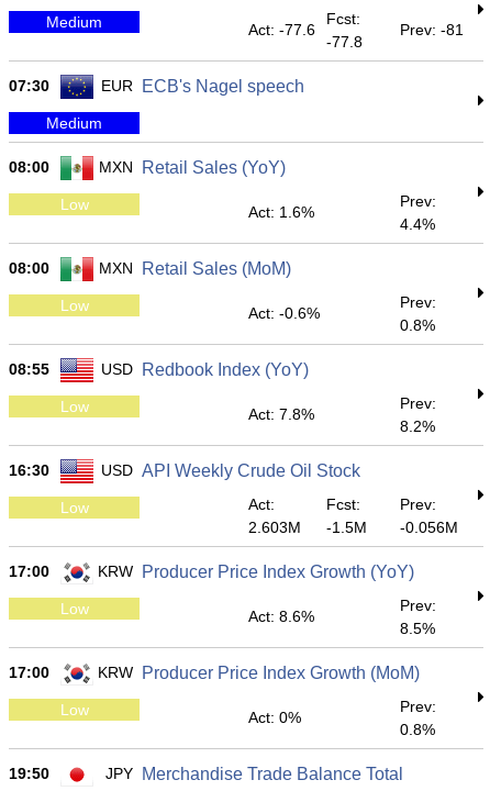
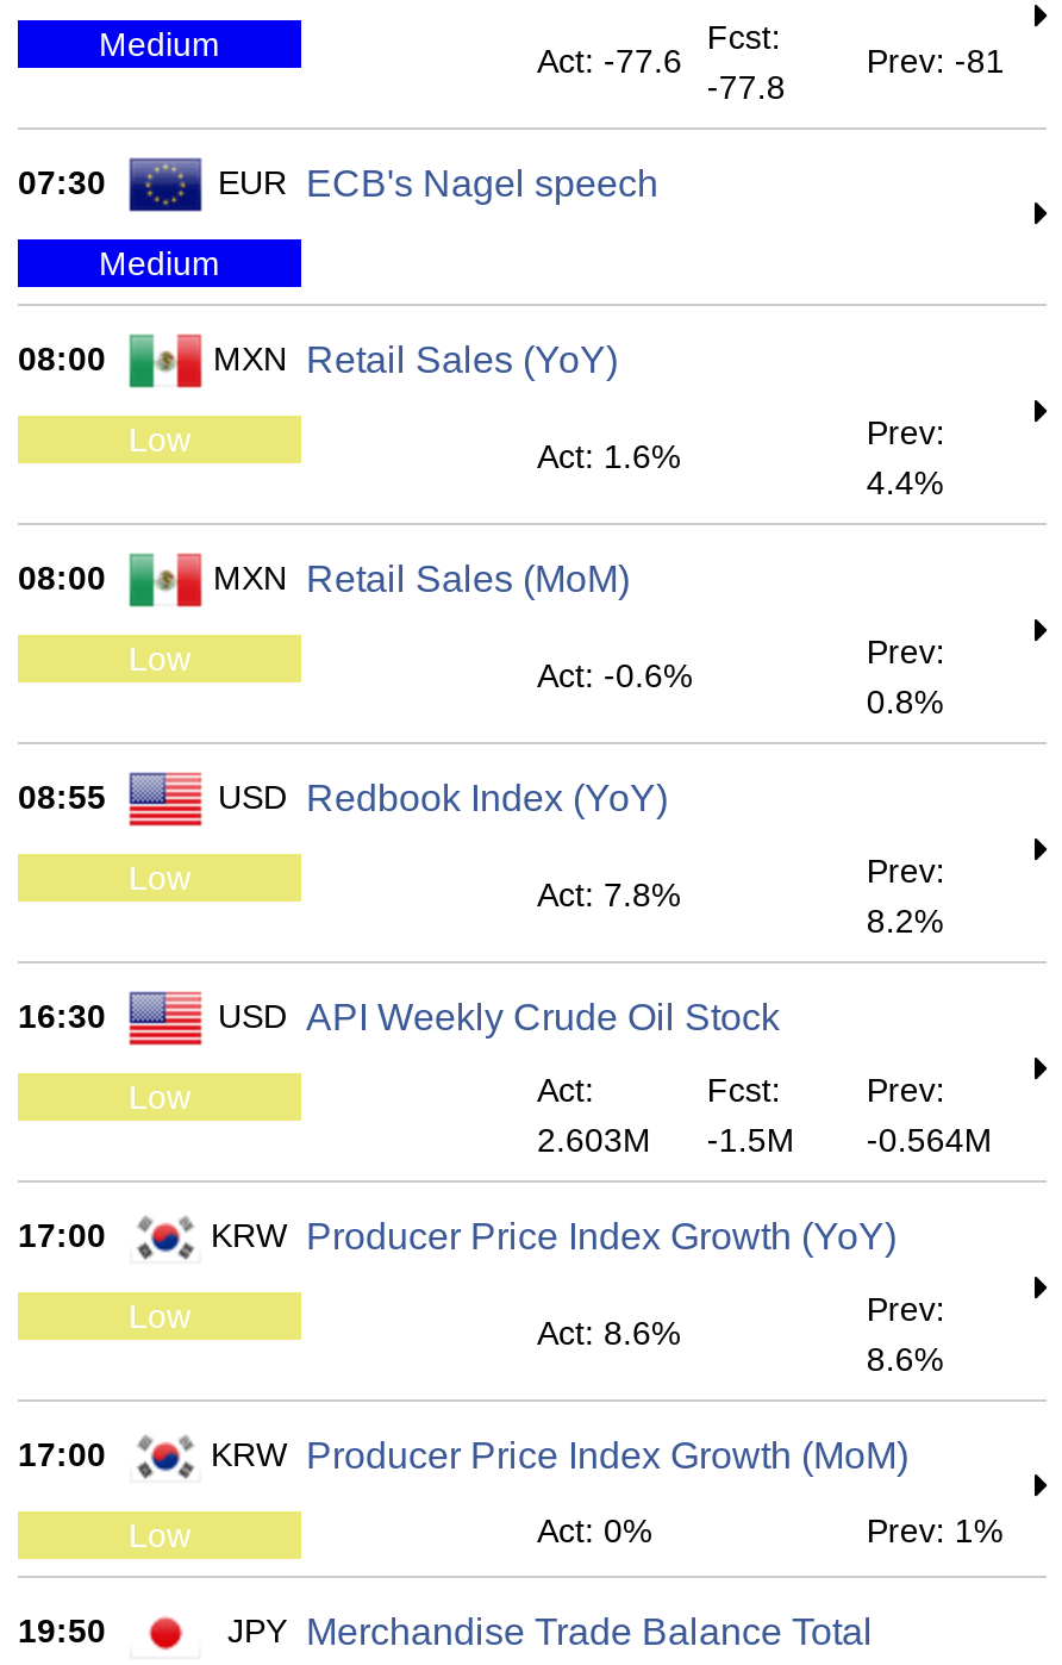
[248,519,459,536] 2.603M -1.5M -0.056M -> [537,1121,993,1159] 2.603M -1.5M -0.564M
[400,620,436,637] 8.5% -> [867,1340,943,1378] 8.6%
[400,698,437,738] Prev: | 0.8% -> [867,1511,1002,1549] Prev: 1%

